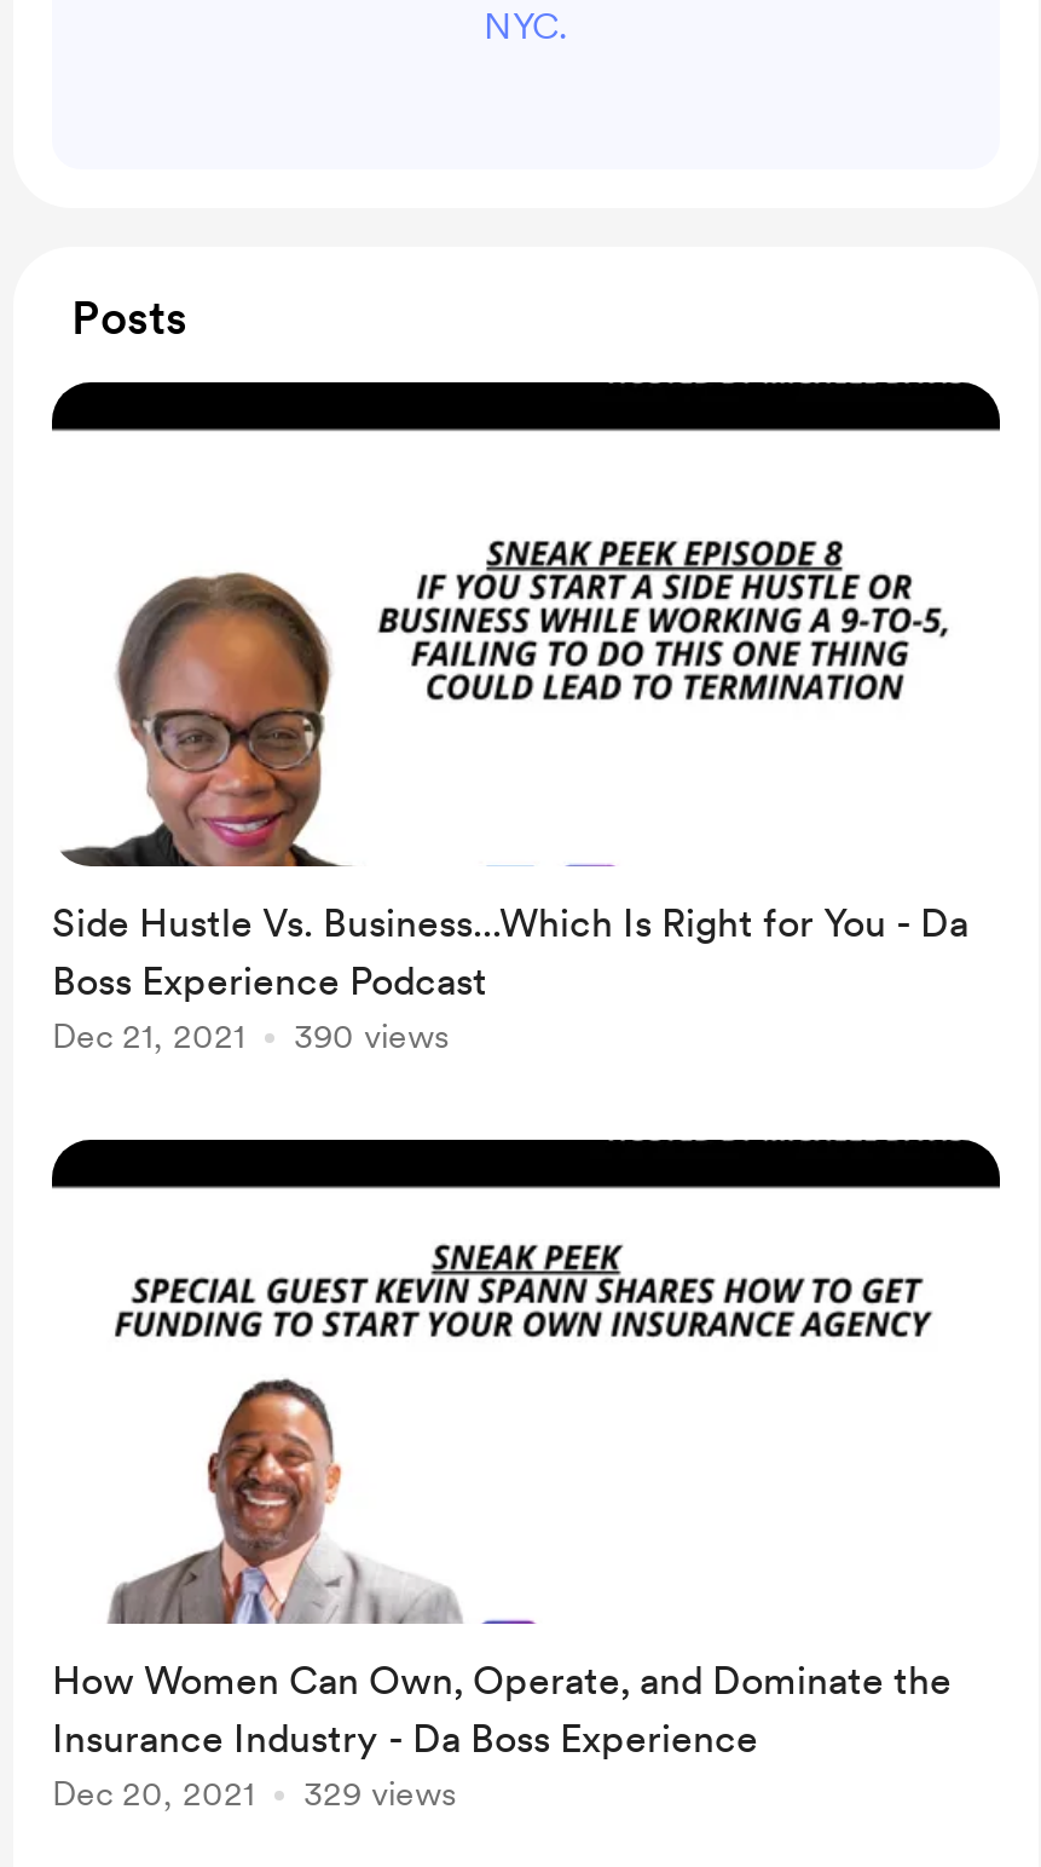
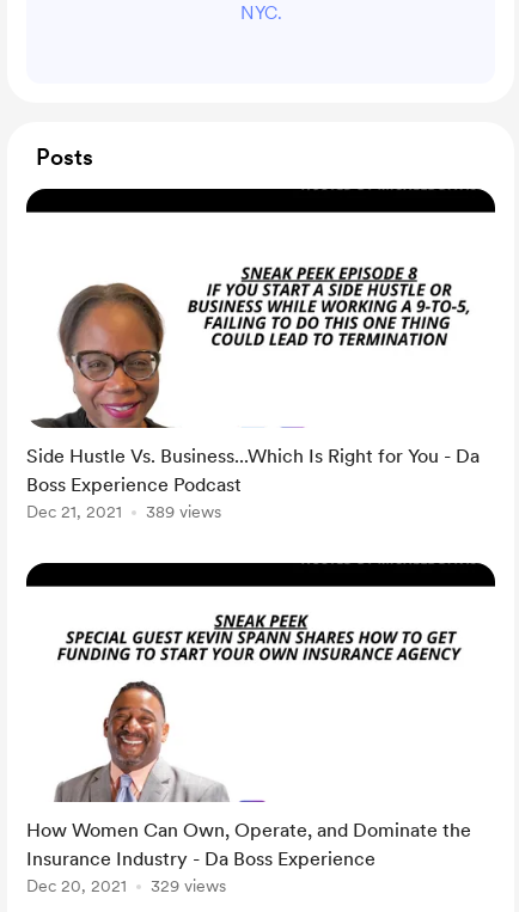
[52,1016,449,1055] Dec 21, 2021 390 views -> [26,502,221,521] Dec 21, 2021 389 views

